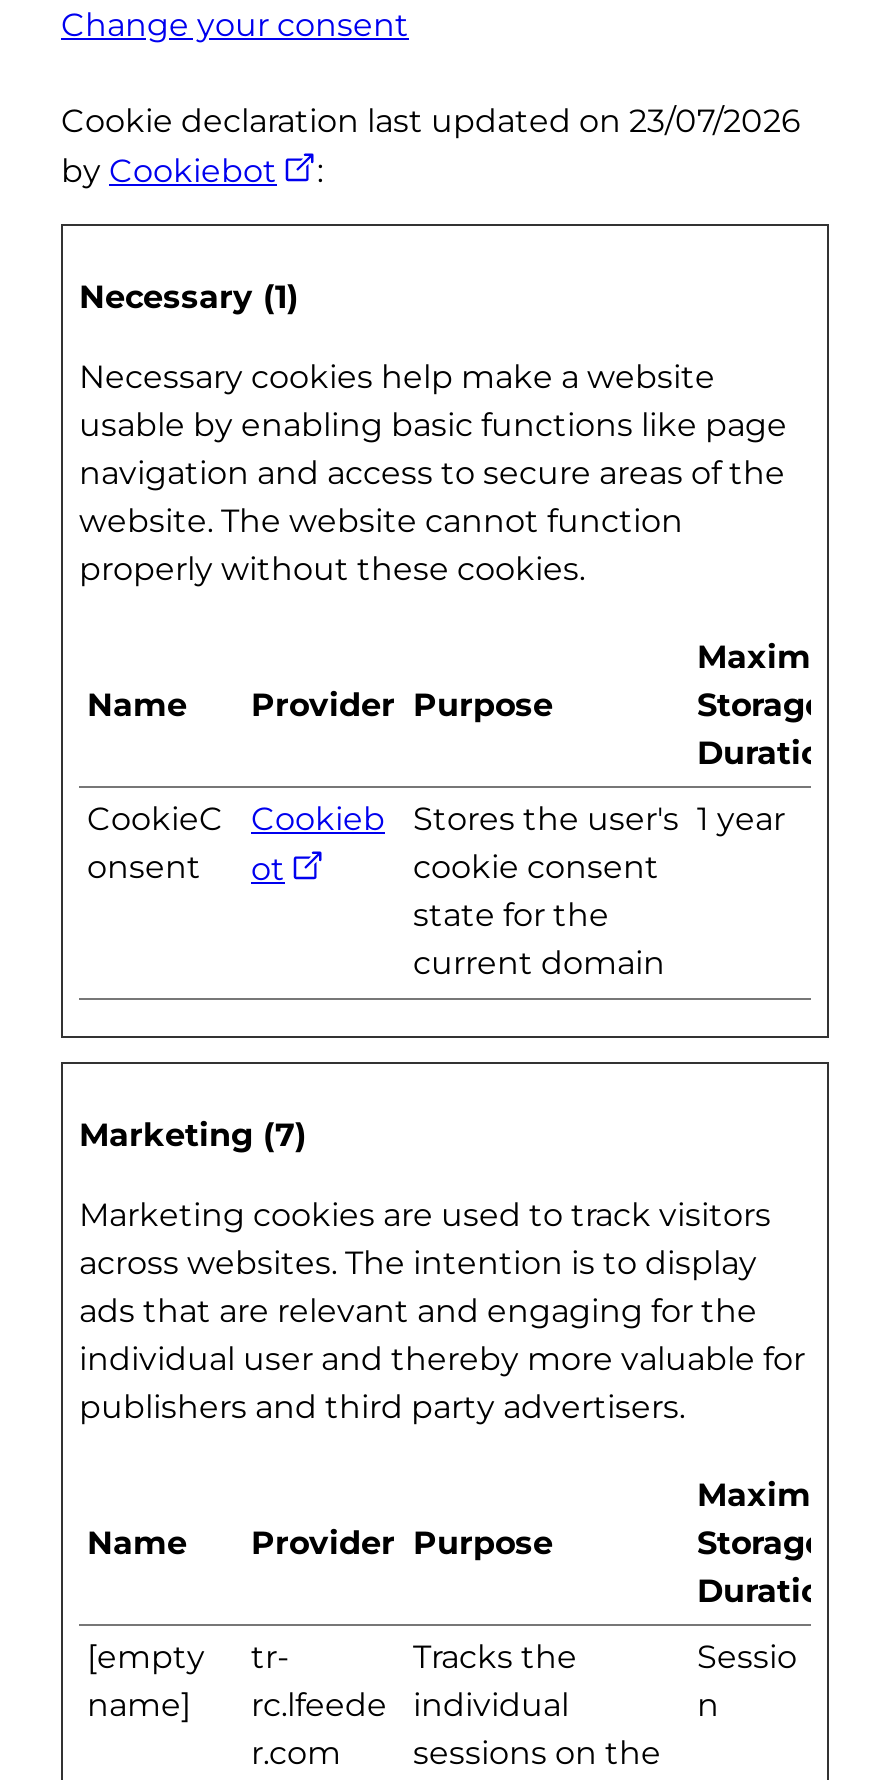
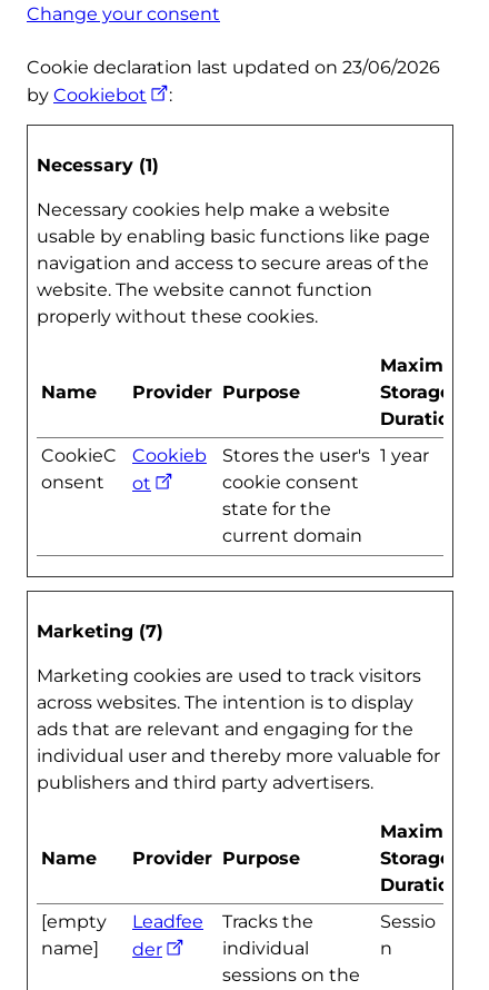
[61,102,801,140] Cookie declaration last updated on 23/07/2026 -> [27,57,440,78] Cookie declaration last updated on 23/06/2026
[251,1638,387,1772] tr- | rc.lfeede | r.com -> [132,911,203,960] Leadfee | der

